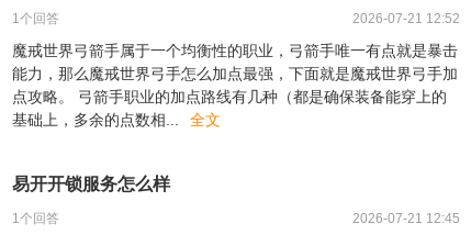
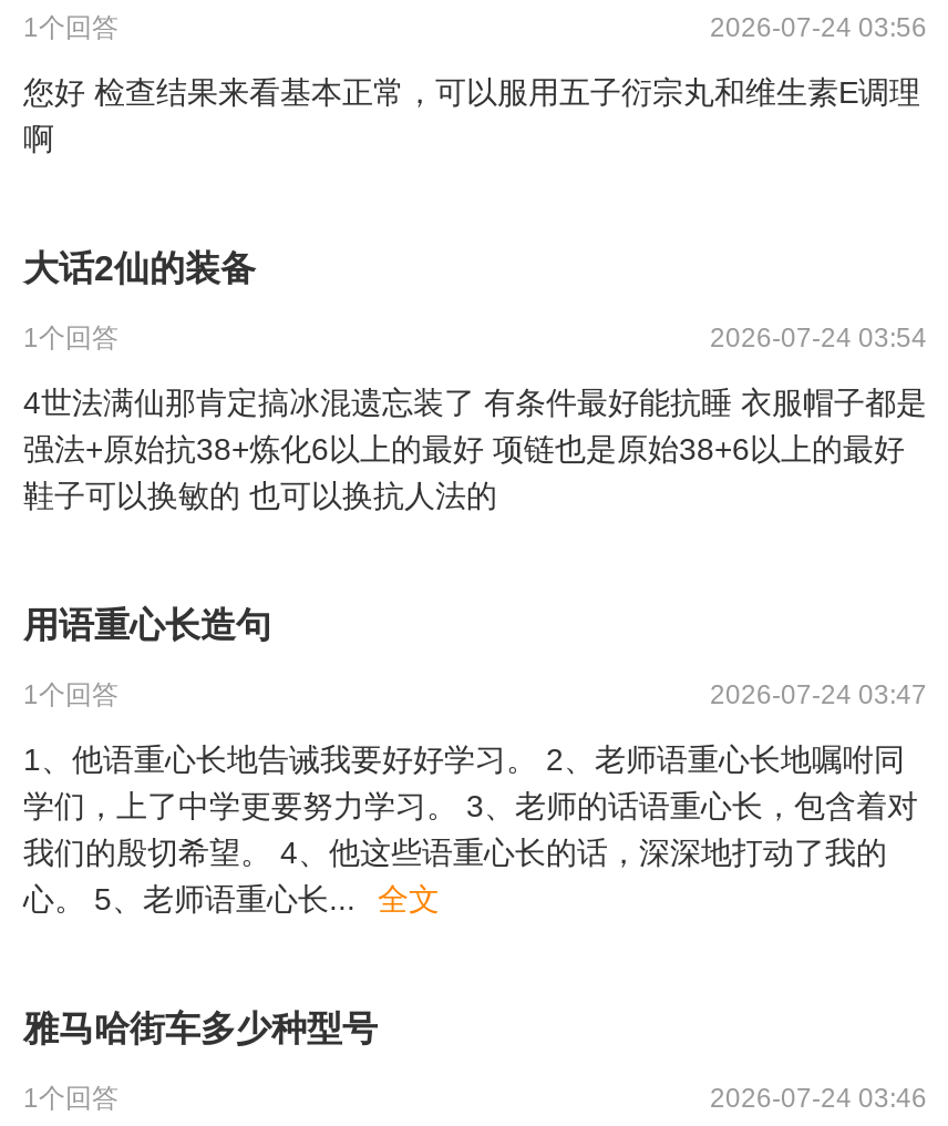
[12,11,460,128] 2026-07-21 12:52 | 魔戒世界弓箭手属于一个均衡性的职业，弓箭手唯一有点就是暴击 | 能力，那么魔戒世界弓手怎么加点最强，下面就是魔戒世界弓手加 | 点攻略。 弓箭手职业的加点路线有几种（都是确保装备能穿上的 | 基础上，多余的点数相... -> [23,12,927,917] 2026-07-24 03:56 | 您好 检查结果来看基本正常，可以服用五子衍宗丸和维生素E调理 | 啊 | 大话2仙的装备 | 1个回答 | 2026-07-24 03:54 | 4世法满仙那肯定搞冰混遗忘装了 有条件最好能抗睡 衣服帽子都是 | 强法+原始抗38+炼化6以上的最好 项链也是原始38+6以上的最好 | 鞋子可以换敏的 也可以换抗人法的 | 用语重心长造句 | 1个回答 | 2026-07-24 03:47 | 1、他语重心长地告诫我要好好学习。 2、老师语重心长地嘱咐同 | 学们，上了中学更要努力学习。 3、老师的话语重心长，包含着对 | 我们的殷切希望。 4、他这些语重心长的话，深深地打动了我的 | 心。 5、老师语重心长...
[12,175,170,193] 易开开锁服务怎么样 -> [23,1010,378,1047] 雅马哈街车多少种型号
[352,211,460,226] 2026-07-21 12:45 -> [710,1083,927,1114] 2026-07-24 03:46

